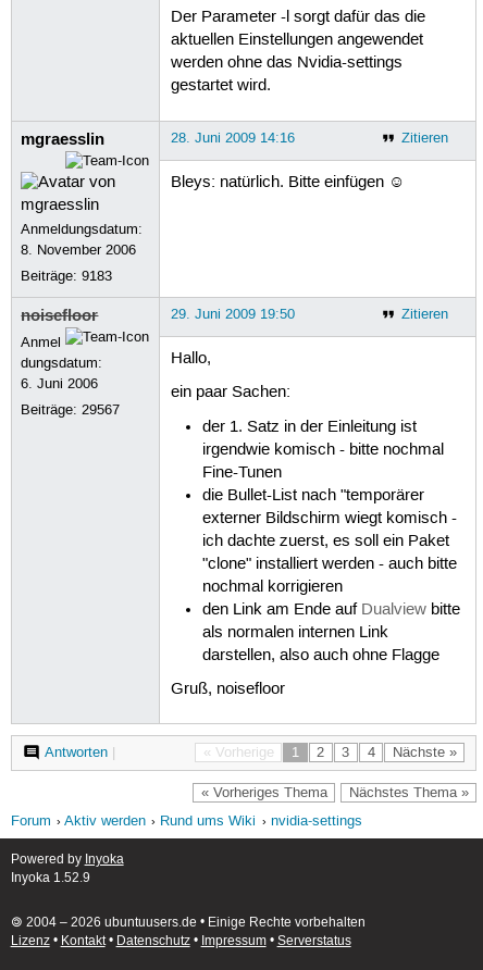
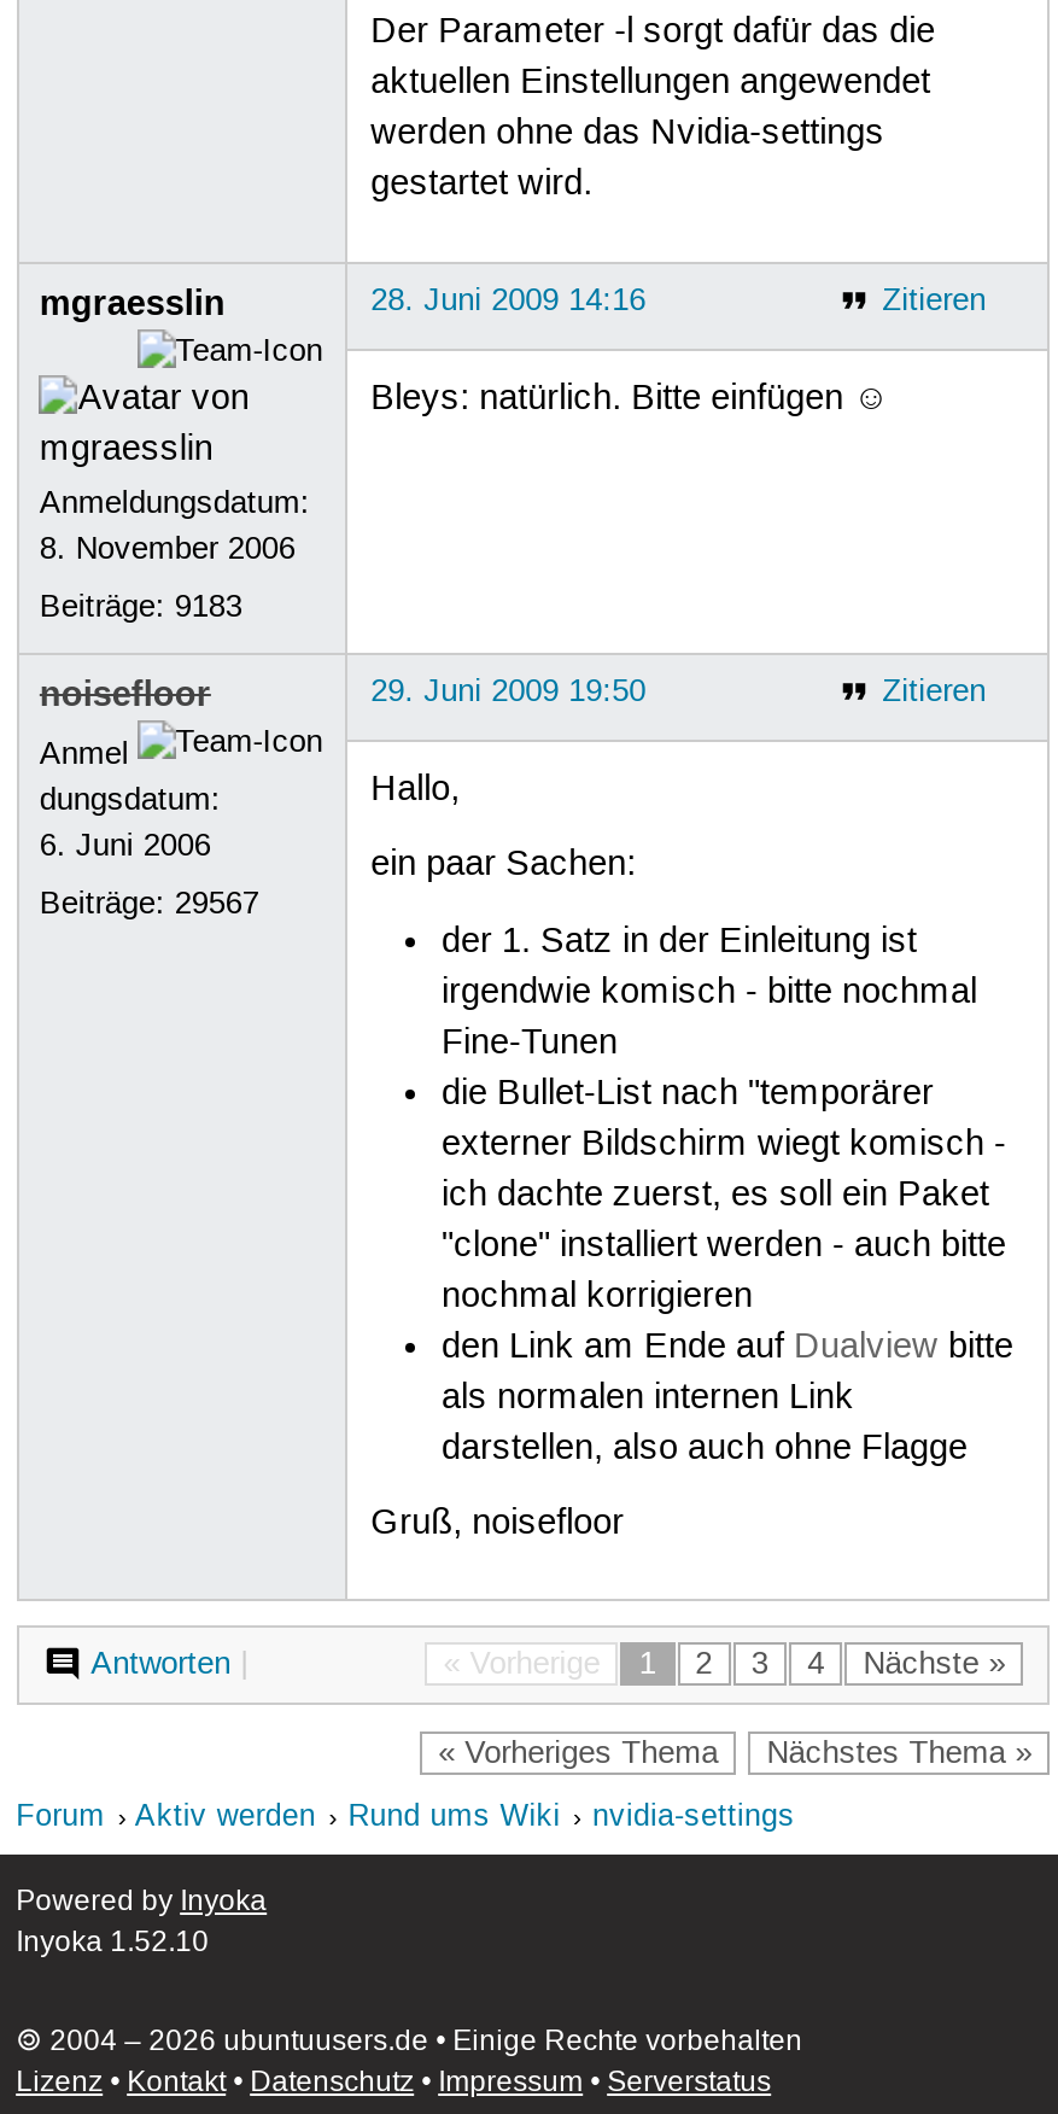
[10,871,90,887] Inyoka 1.52.9 -> [16,1926,209,1962] Inyoka 1.52.10

